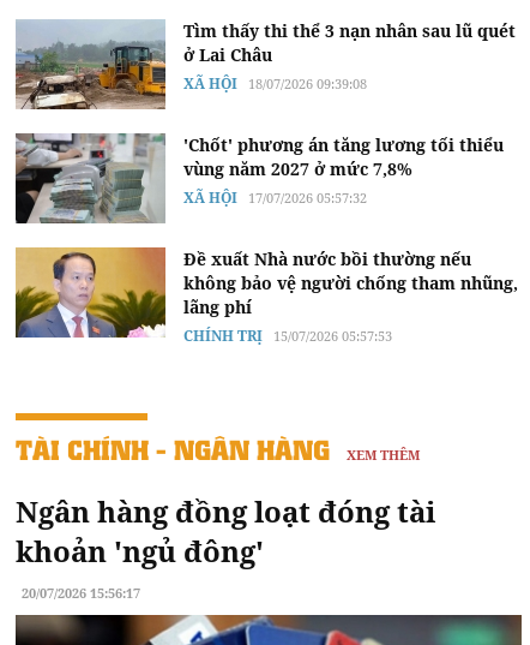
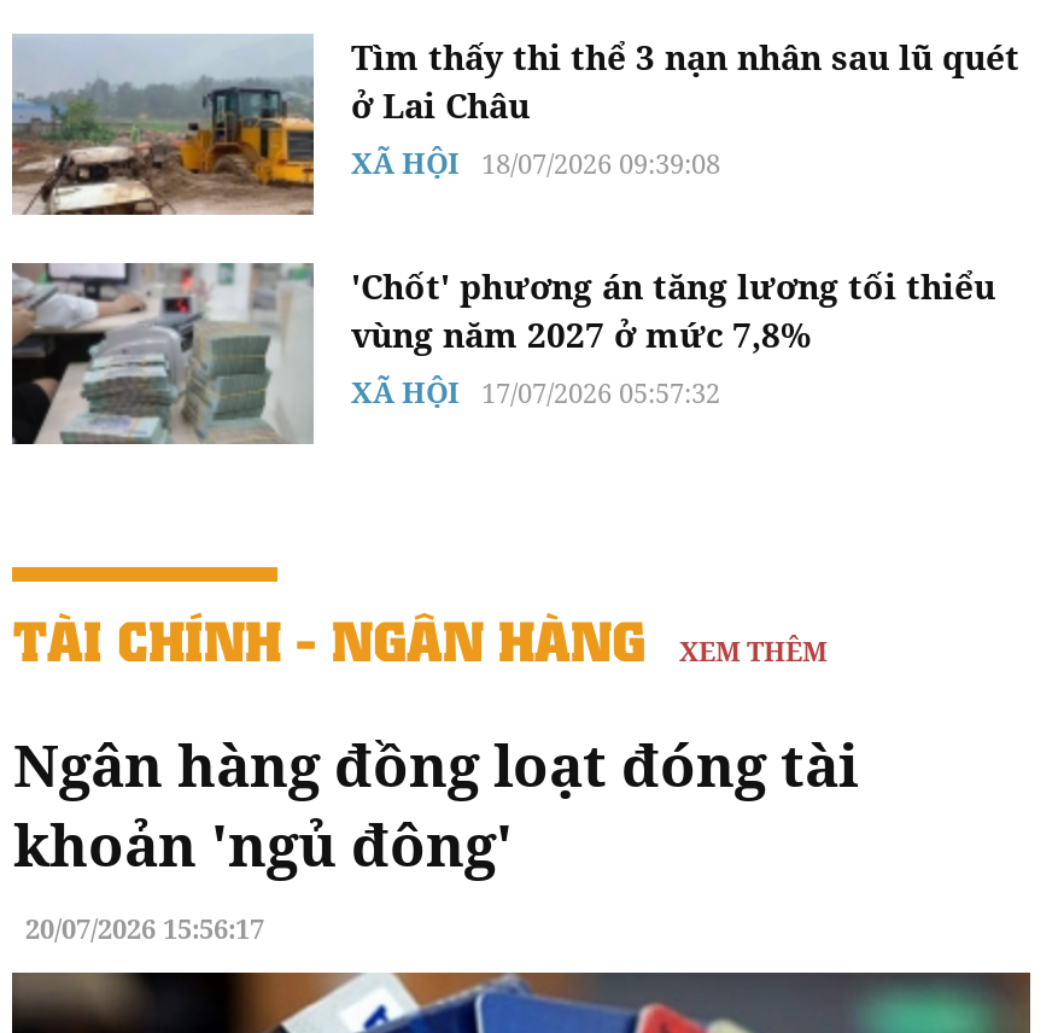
[14,246,518,347] [image] | Đề xuất Nhà nước bồi thường nếu | không bảo vệ người chống tham nhũng, | lãng phí | CHÍNH TRỊ 15/07/2026 05:57:53 -> none

